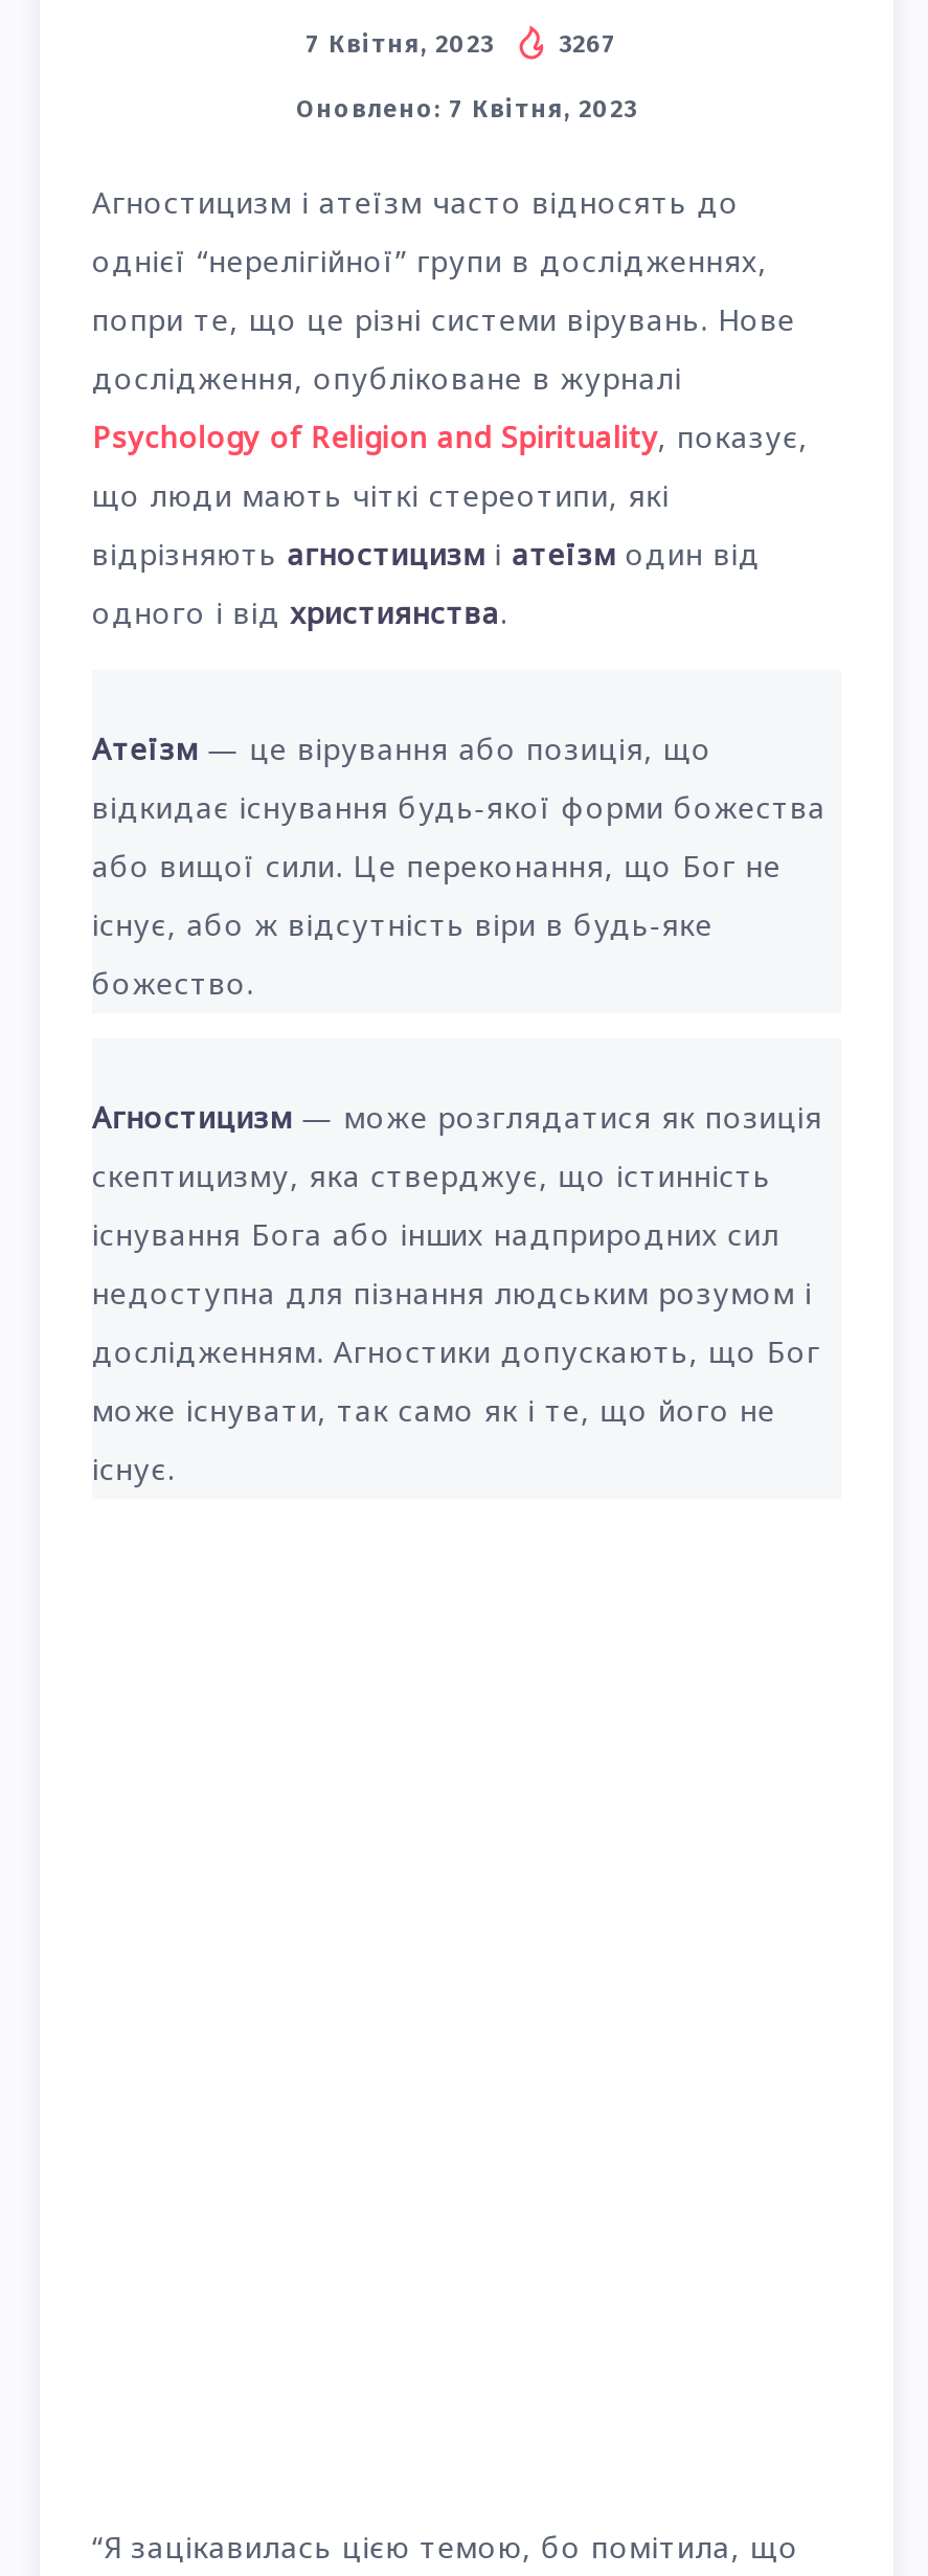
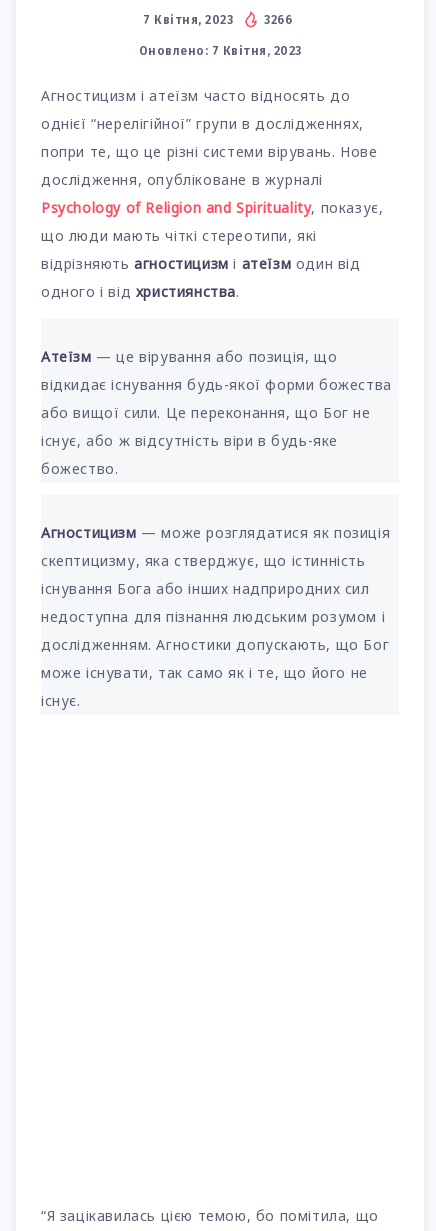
[305,29,617,58] 7 Квітня, 2023 3267 -> [143,13,292,27] 7 Квітня, 2023 3266

